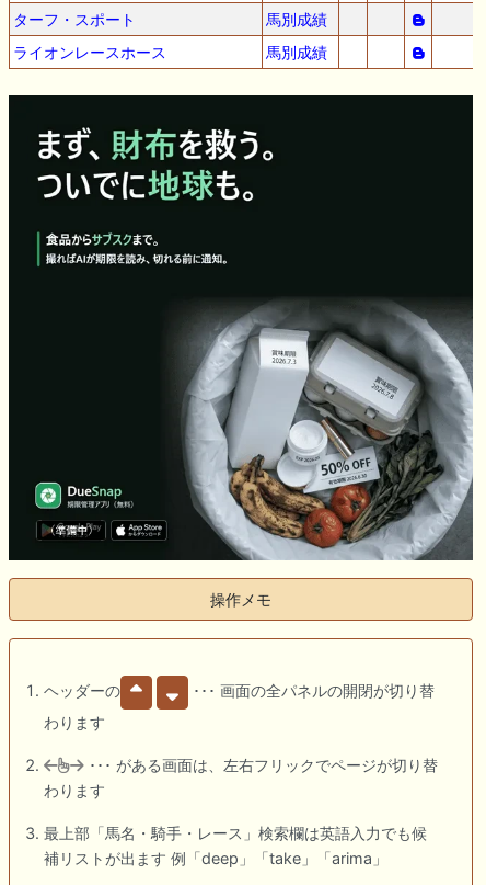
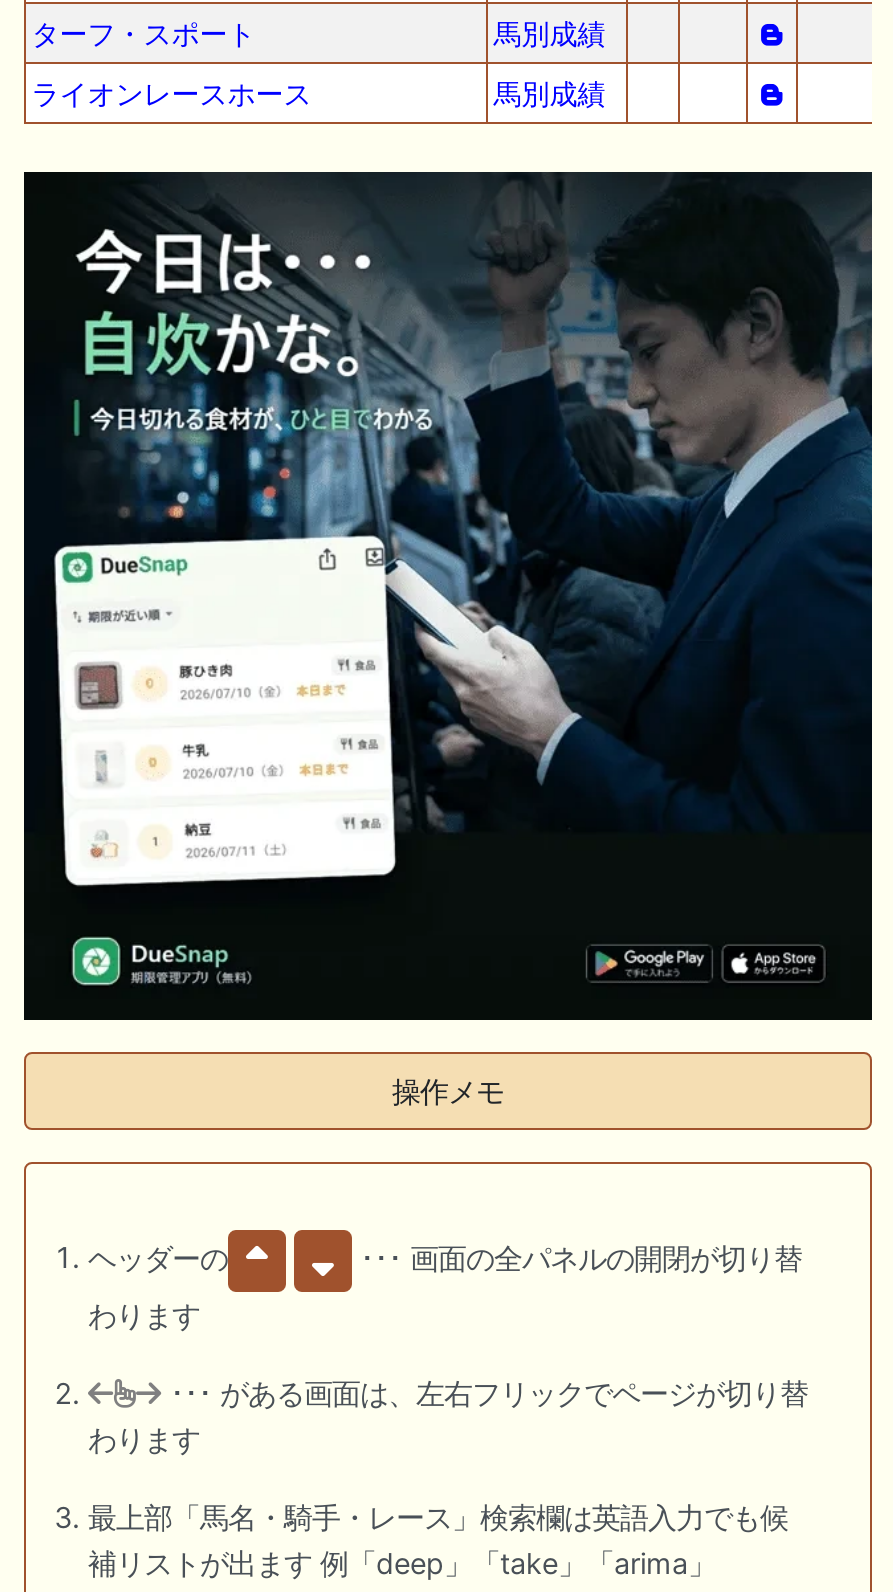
[25,98,474,561] [image] -> [52,174,874,1022] [image]

